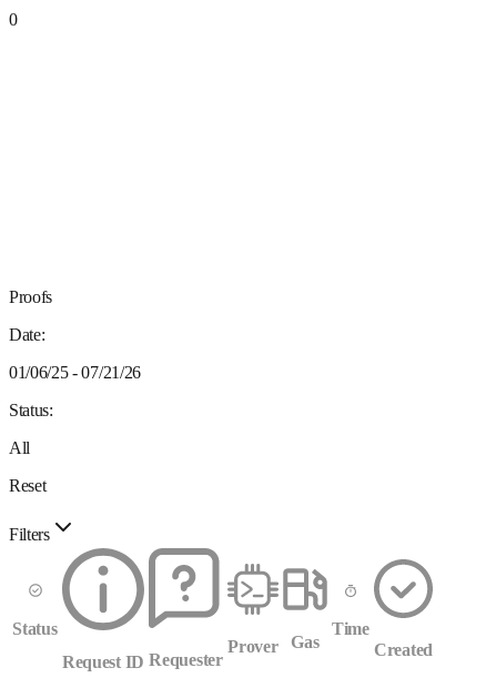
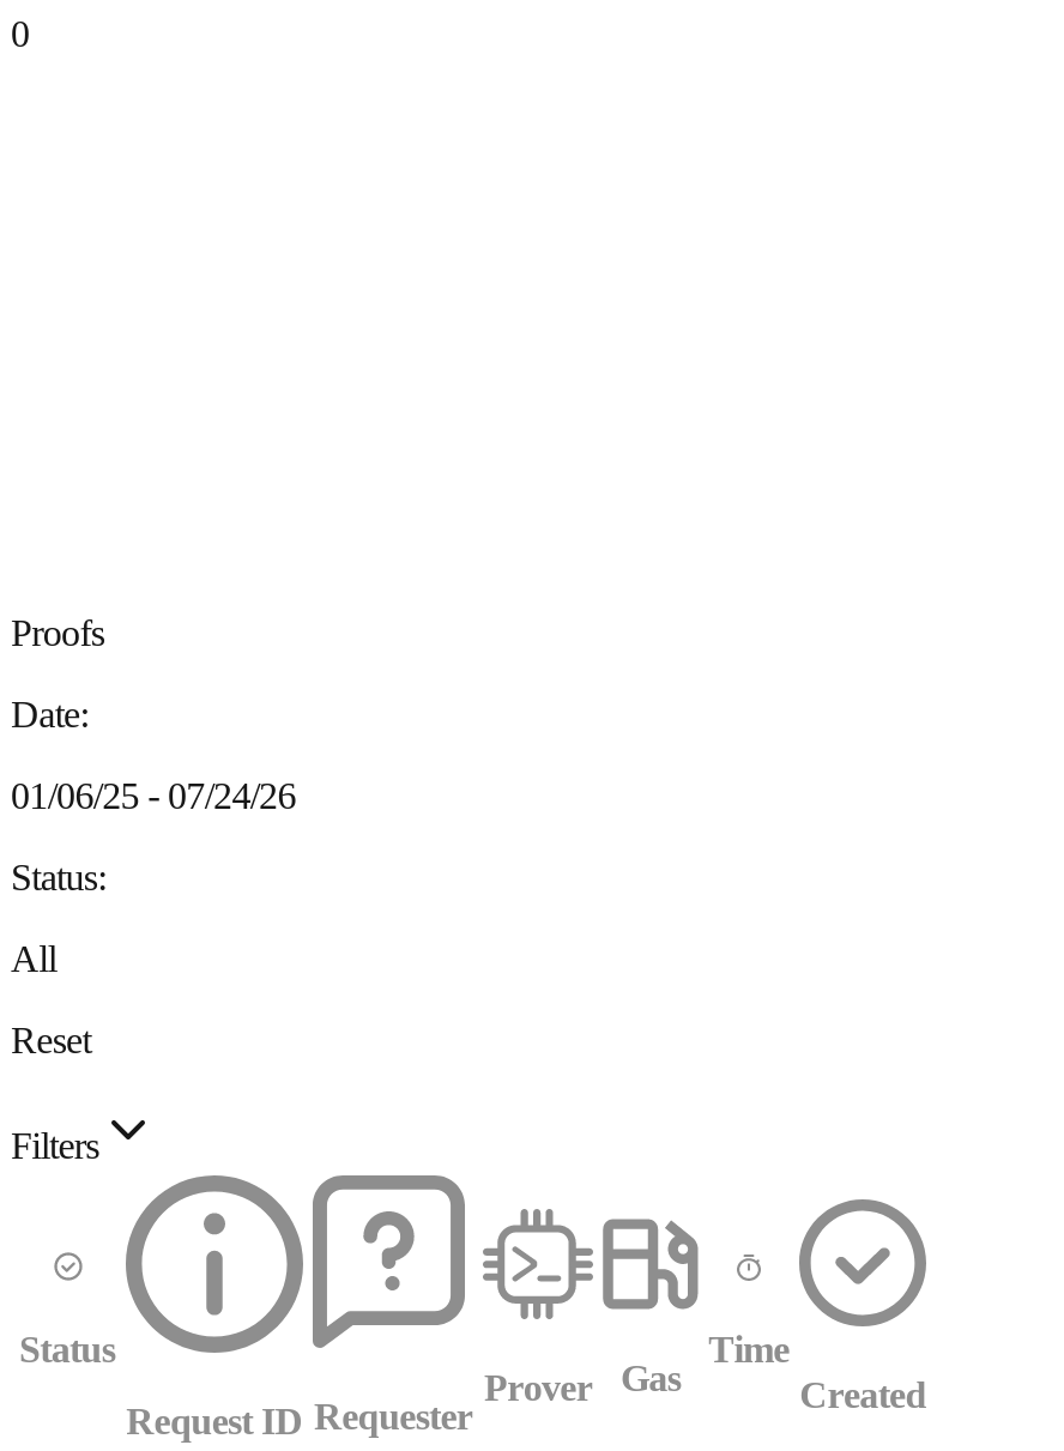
[9,363,141,381] 01/06/25 - 07/21/26 -> [11,775,296,815] 01/06/25 - 07/24/26

